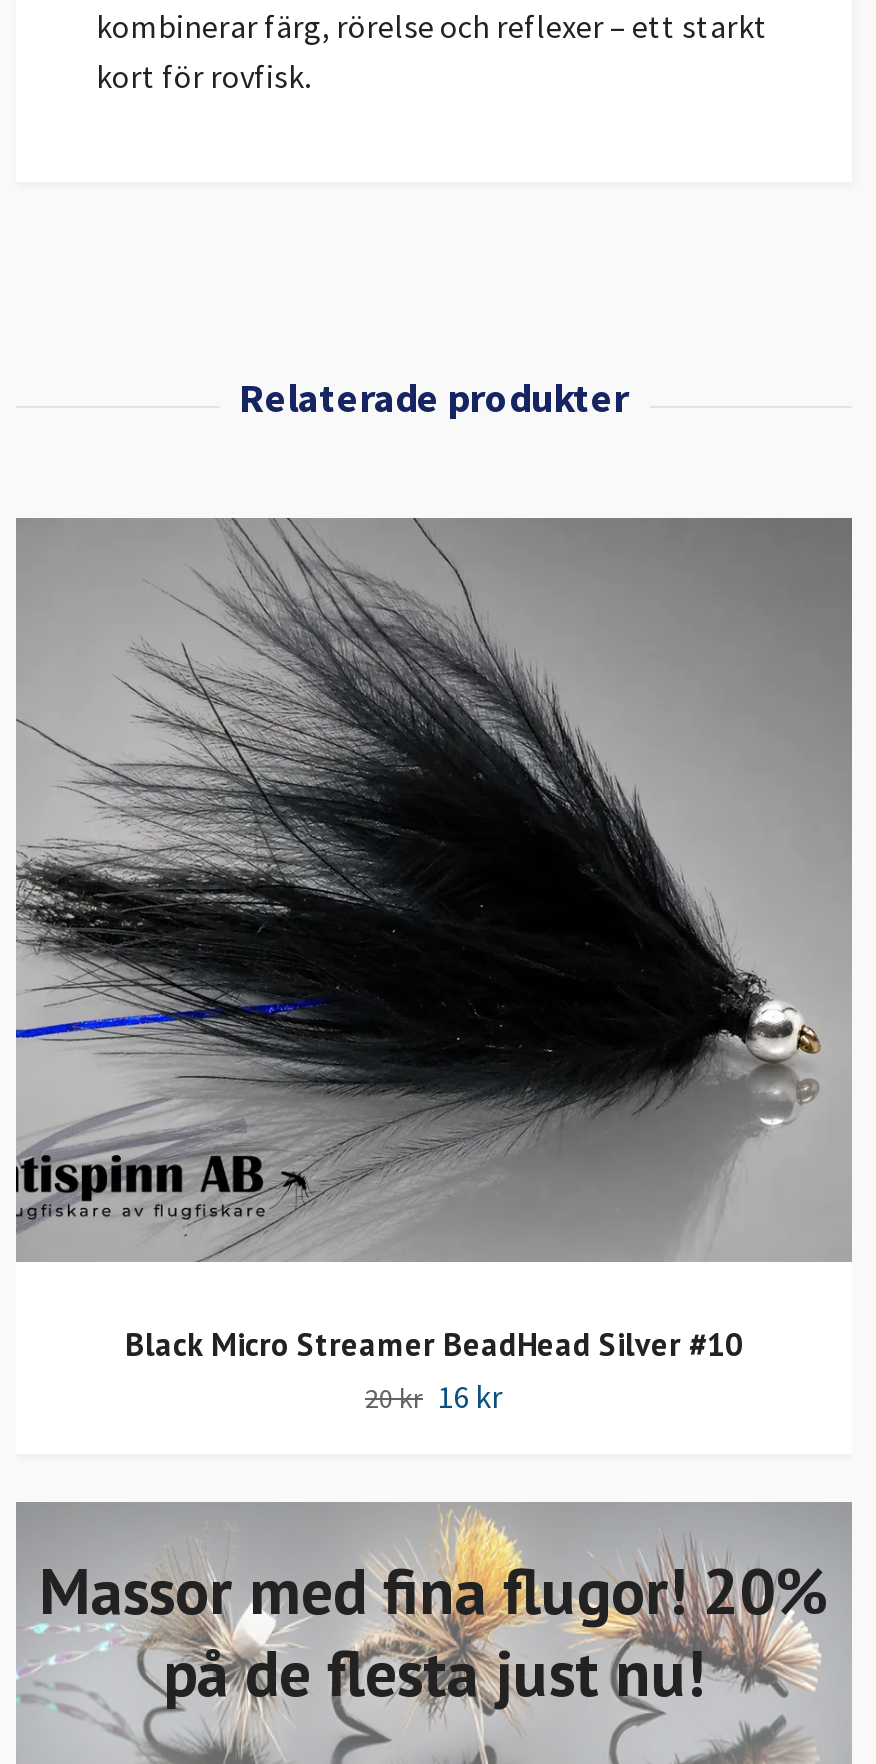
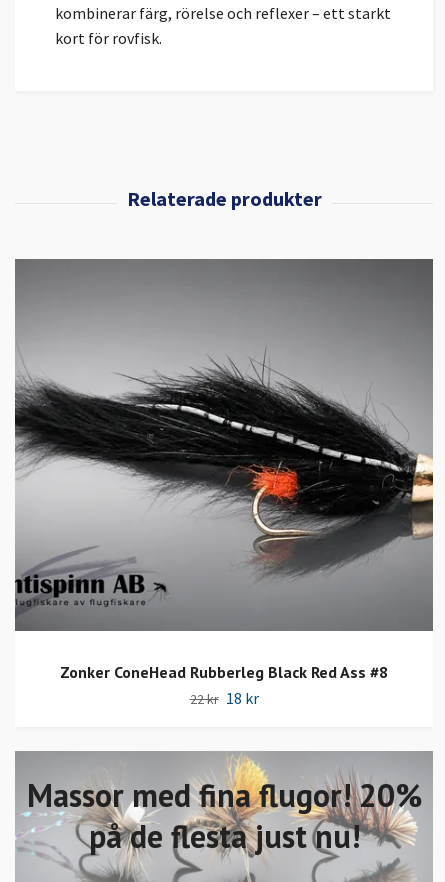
[16,524,852,1416] [image] | Black Micro Streamer BeadHead Silver #10 | 20 kr 16 kr -> [15,261,433,708] [image] | Zonker ConeHead Rubberleg Black Red Ass #8 | 22 kr 18 kr

